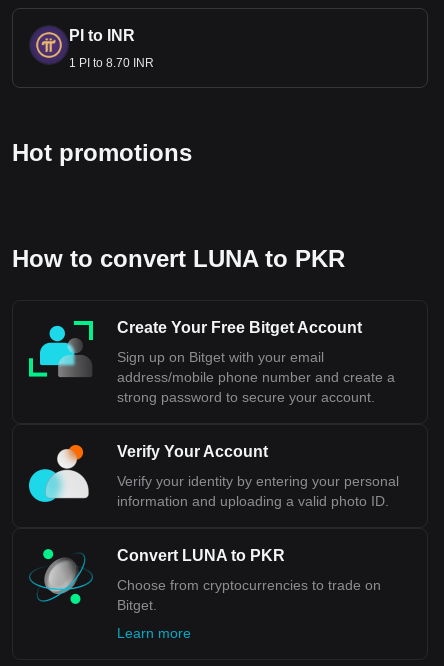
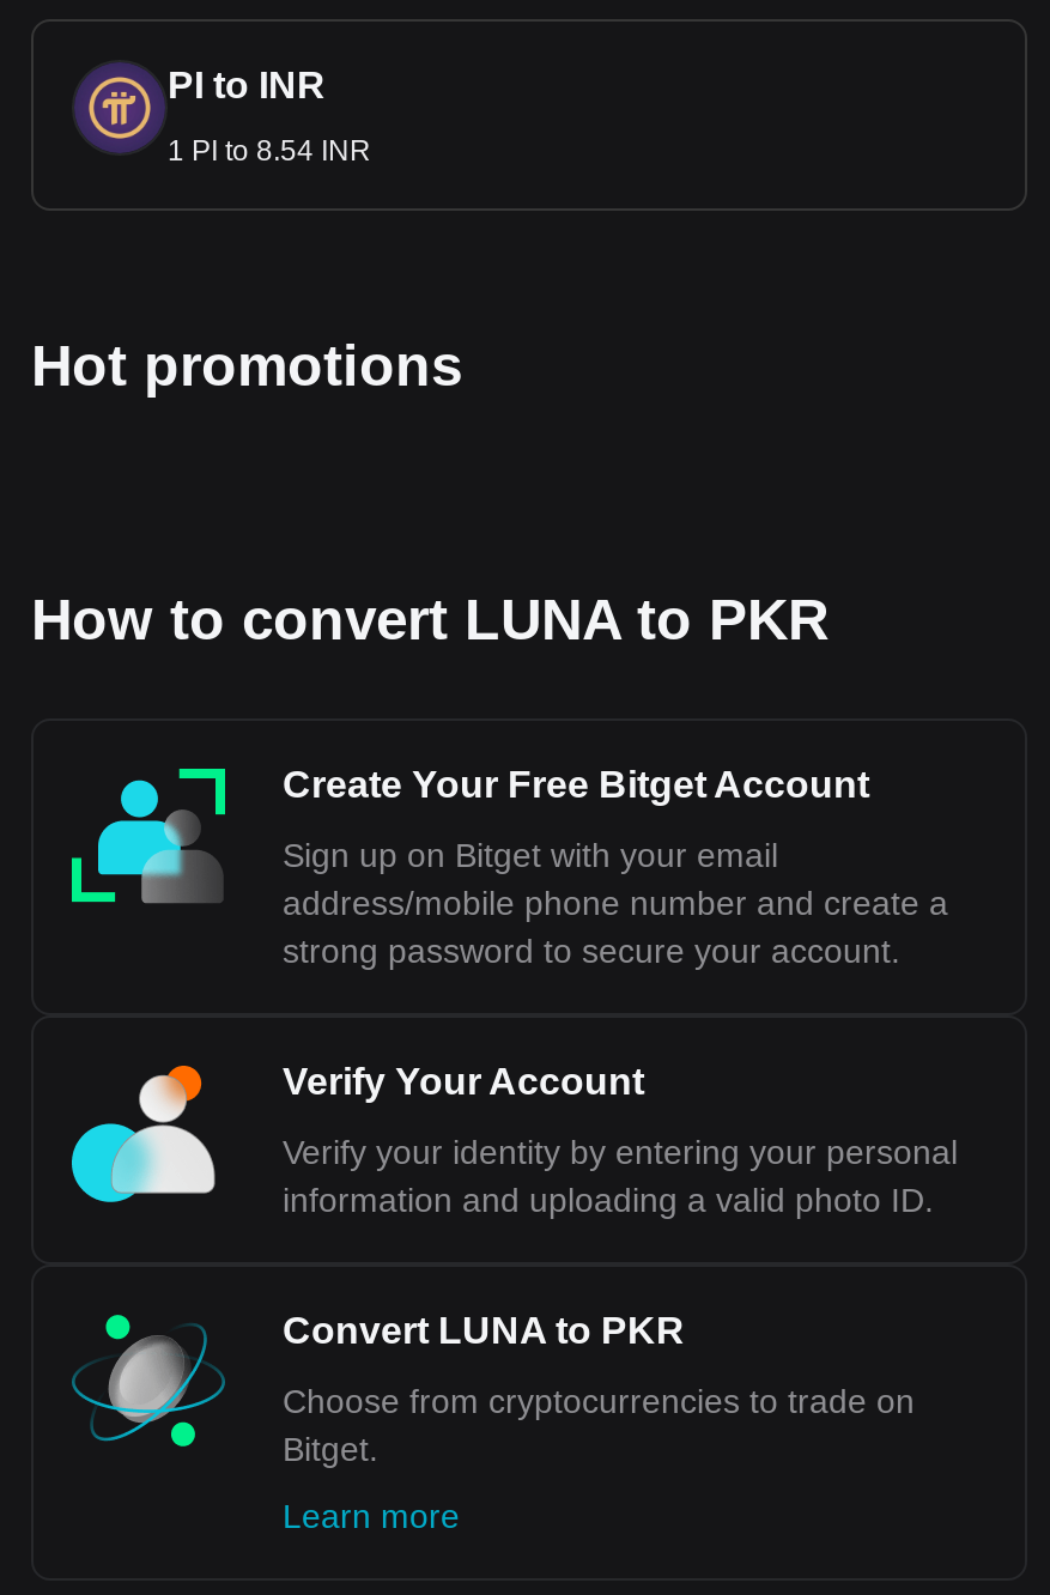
[69,56,154,70] 1 PI to 8.70 INR -> [168,134,371,168] 1 PI to 8.54 INR

